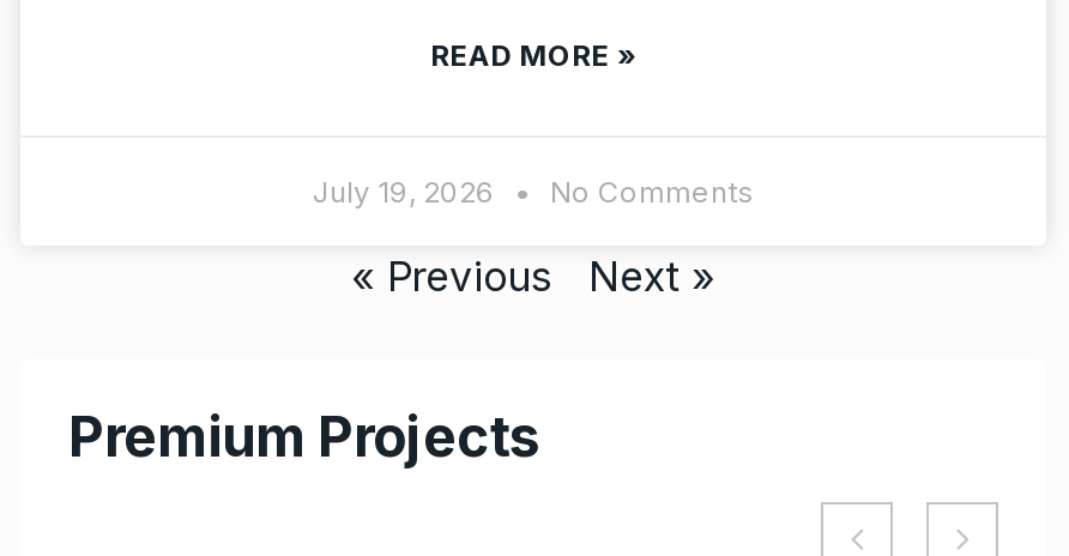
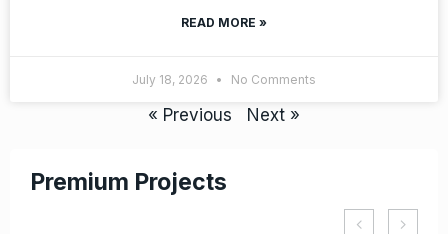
[313,173,754,209] July 19, 2026 No Comments -> [132,72,316,87] July 18, 2026 No Comments

